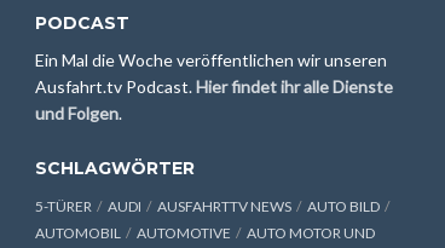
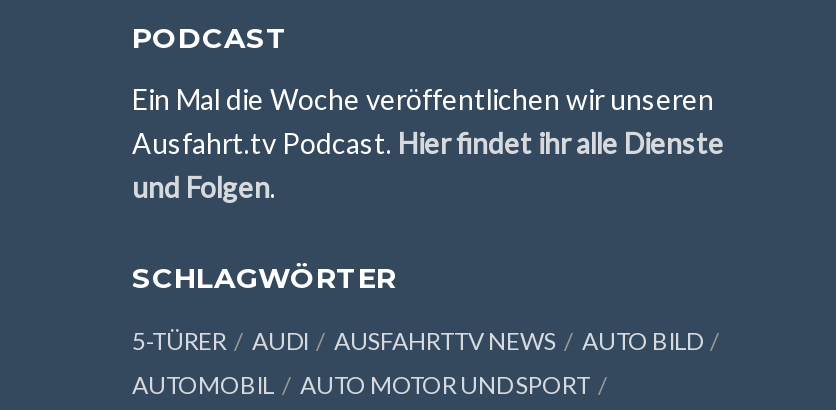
[137,224,375,242] AUTOMOTIVE | AUTO MOTOR UND -> [300,371,590,401] AUTO MOTOR UND SPORT

